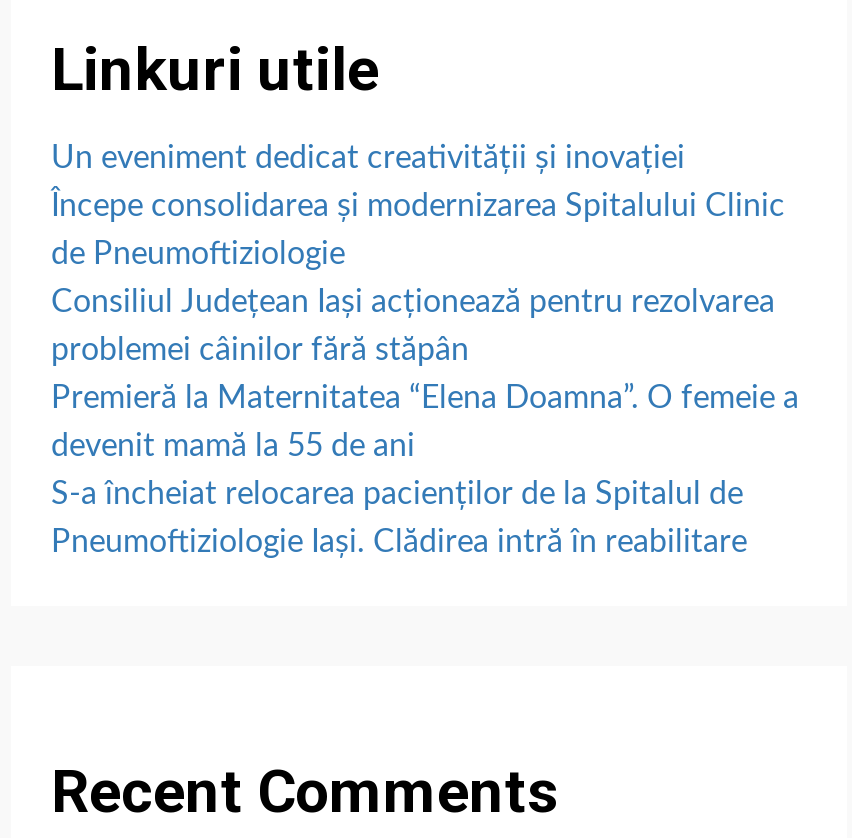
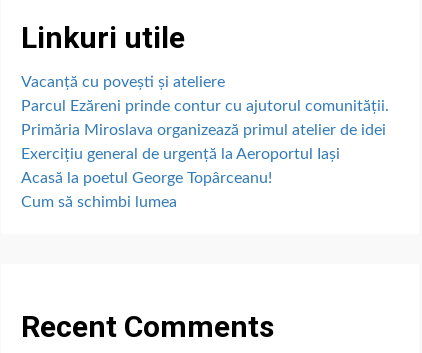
[51,142,799,558] Un eveniment dedicat creativității și inovației | Începe consolidarea și modernizarea Spitalului Clinic | de Pneumoftiziologie | Consiliul Județean Iași acționează pentru rezolvarea | problemei câinilor fără stăpân | Premieră la Maternitatea “Elena Doamna”. O femeie a | devenit mamă la 55 de ani | S-a încheiat relocarea pacienților de la Spitalul de | Pneumoftiziologie Iași. Clădirea intră în reabilitare -> [21,74,389,210] Vacanță cu povești și ateliere | Parcul Ezăreni prinde contur cu ajutorul comunității. | Primăria Miroslava organizează primul atelier de idei | Exercițiu general de urgență la Aeroportul Iași | Acasă la poetul George Topârceanu! | Cum să schimbi lumea

